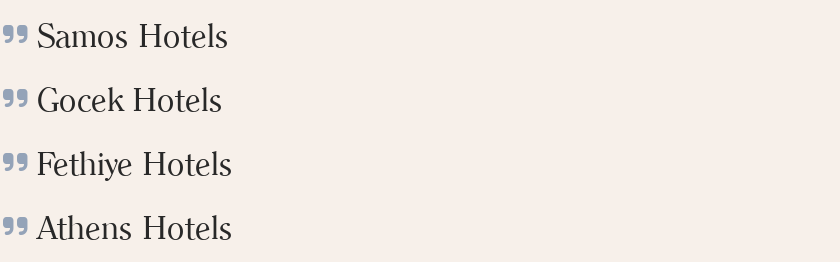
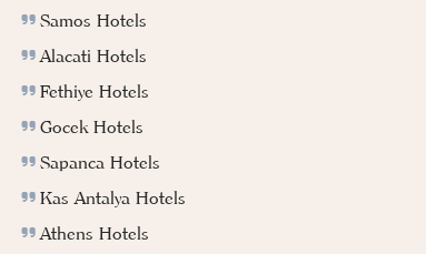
[37,79,223,119] Gocek Hotels -> [40,45,147,67] Alacati Hotels
none -> [40,116,186,209] Gocek Hotels | Sapanca Hotels | Kas Antalya Hotels

